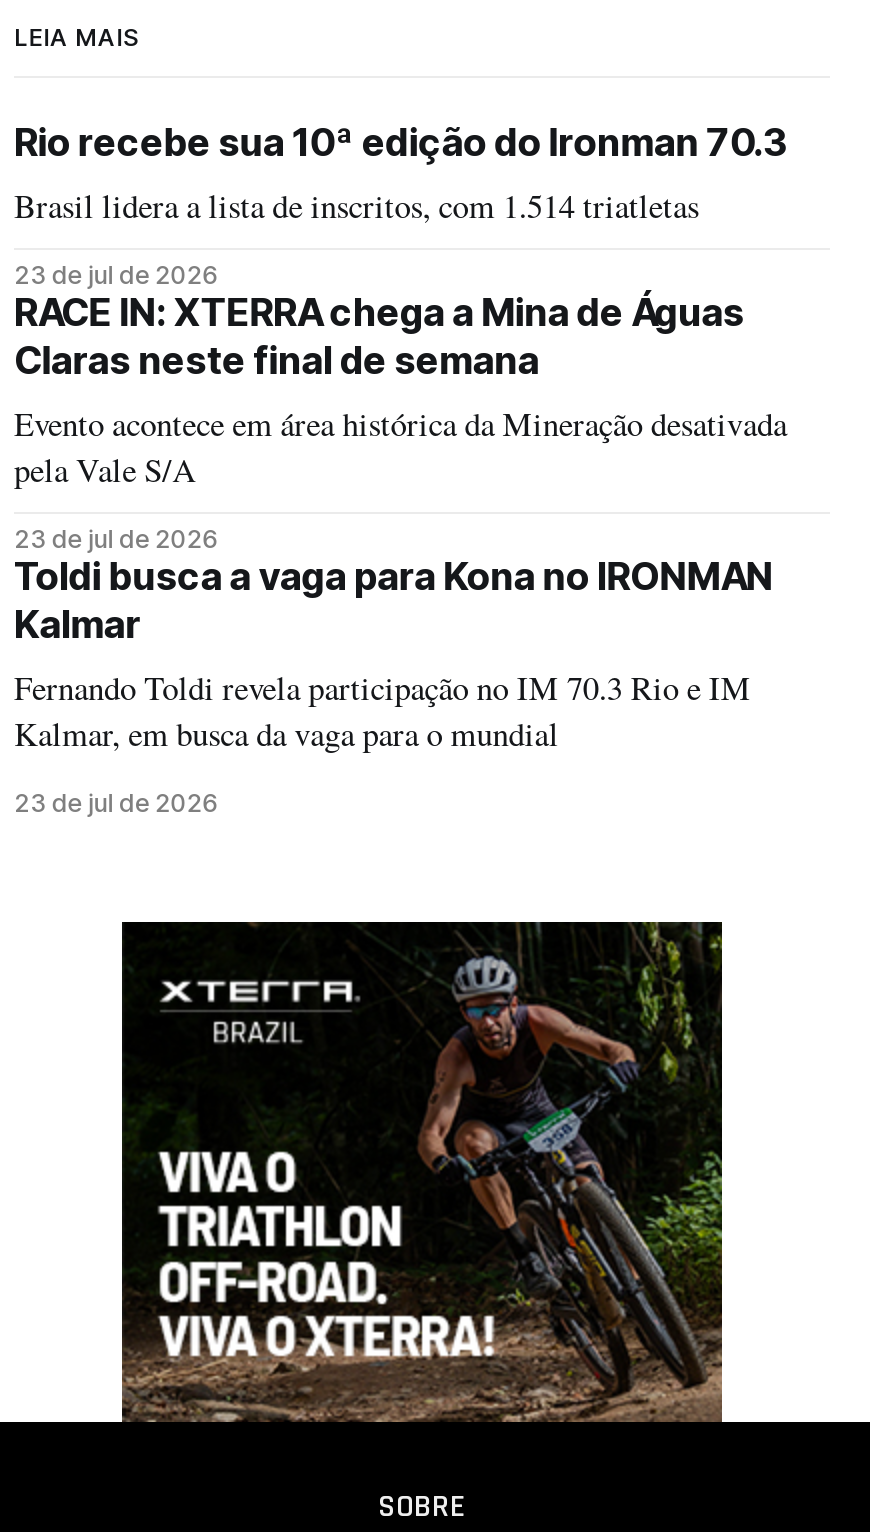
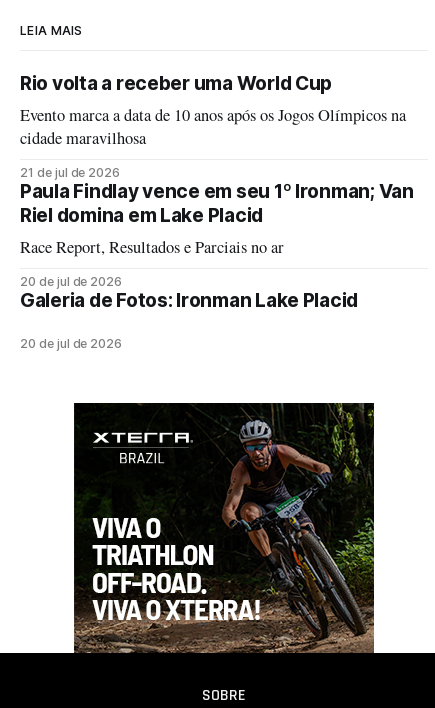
[14,120,786,228] Rio recebe sua 10ª edição do Ironman 70.3 | Brasil lidera a lista de inscritos, com 1.514 triatletas -> [20,72,406,149] Rio volta a receber uma World Cup | Evento marca a data de 10 anos após os Jogos Olímpicos na | cidade maravilhosa
[14,260,787,492] 23 de jul de 2026 | RACE IN: XTERRA chega a Mina de Águas | Claras neste final de semana | Evento acontece em área histórica da Mineração desativada | pela Vale S/A -> [20,165,414,258] 21 de jul de 2026 | Paula Findlay vence em seu 1º Ironman; Van | Riel domina em Lake Placid | Race Report, Resultados e Parciais no ar
[14,524,773,756] 23 de jul de 2026 | Toldi busca a vaga para Kona no IRONMAN | Kalmar | Fernando Toldi revela participação no IM 70.3 Rio e IM | Kalmar, em busca da vaga para o mundial -> [20,274,358,312] 20 de jul de 2026 | Galeria de Fotos: Ironman Lake Placid
[14,788,218,818] 23 de jul de 2026 -> [20,336,122,351] 20 de jul de 2026

